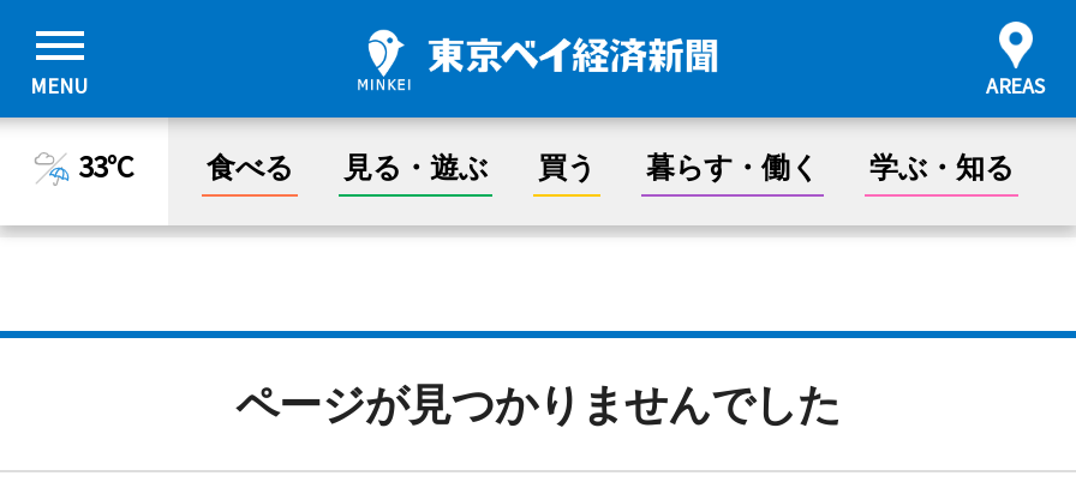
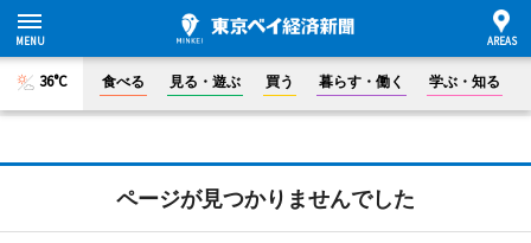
[78,147,1014,188] 33°C 食べる 見る・遊ぶ 買う 暮らす・働く 学ぶ・知る -> [39,72,500,92] 36°C 食べる 見る・遊ぶ 買う 暮らす・働く 学ぶ・知る

